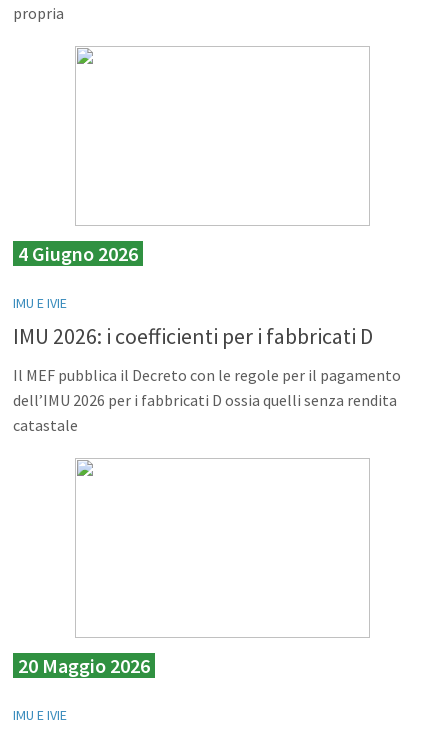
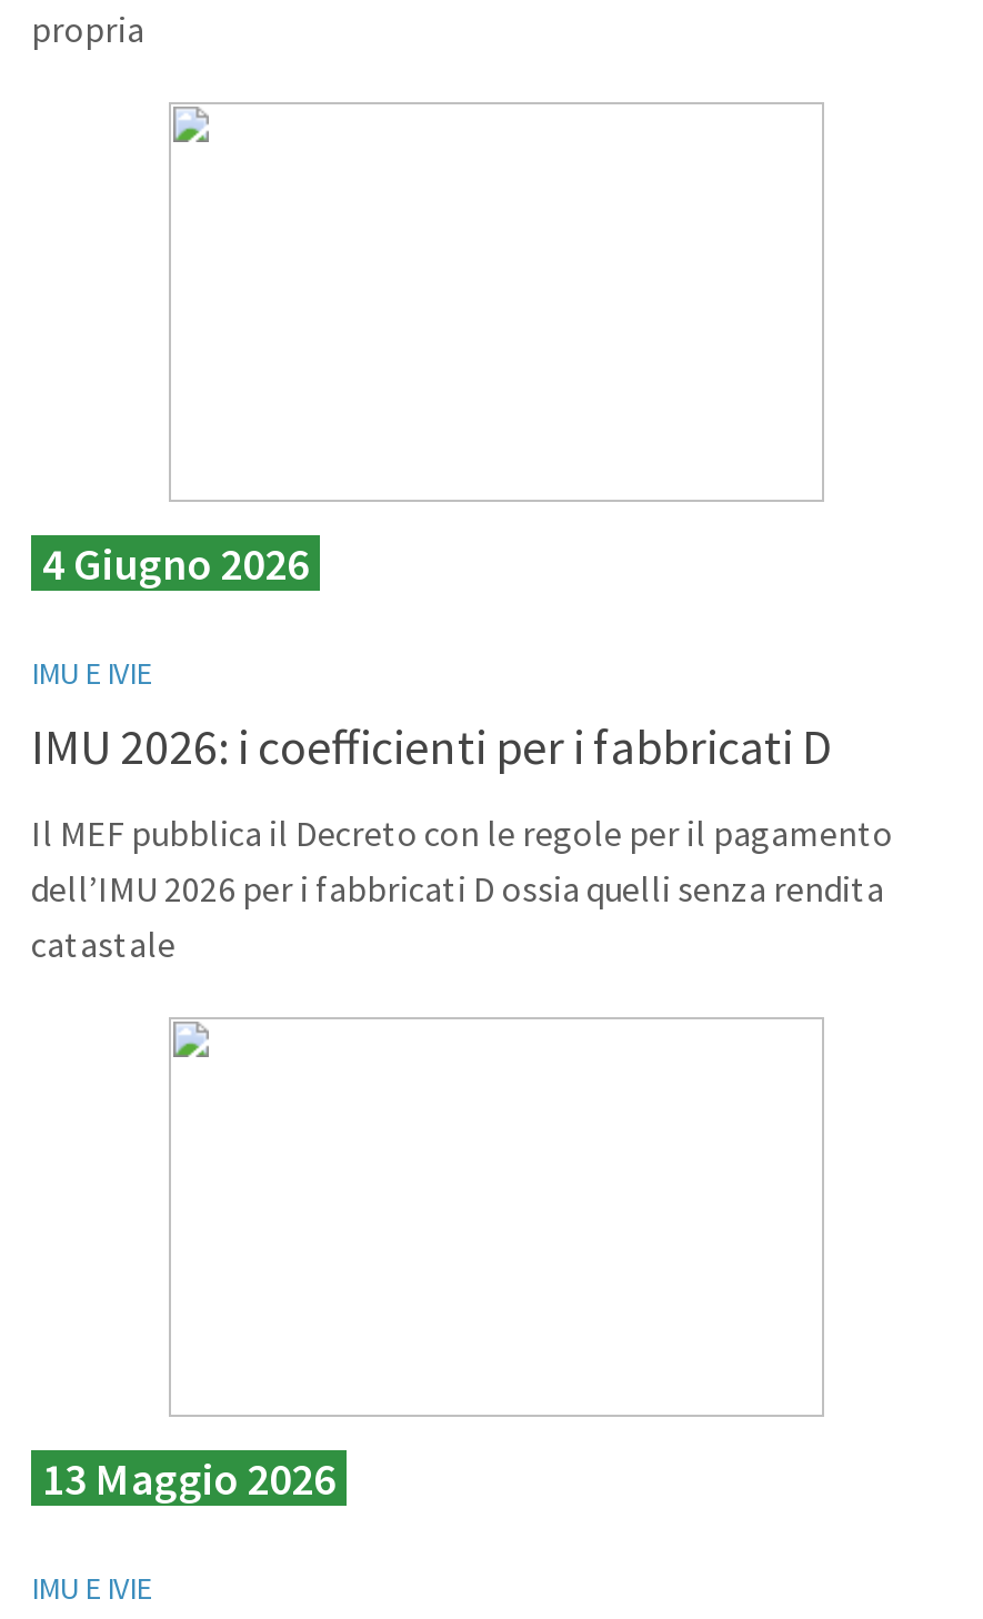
[18,653,150,678] 20 Maggio 2026 -> [42,1449,335,1505] 13 Maggio 2026

